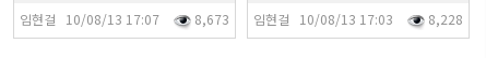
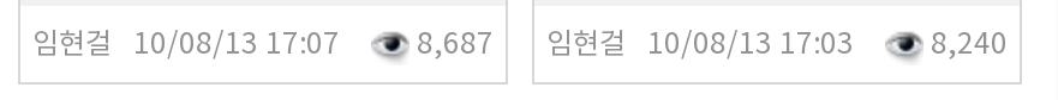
[191,10,229,28] 8,673 -> [410,20,494,61] 8,687
[425,10,463,28] 8,228 -> [923,20,1008,61] 8,240

